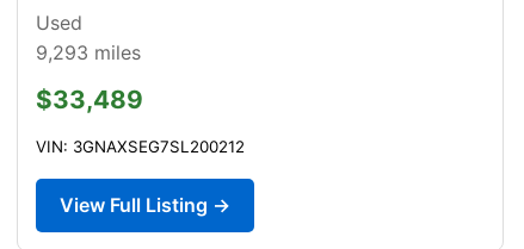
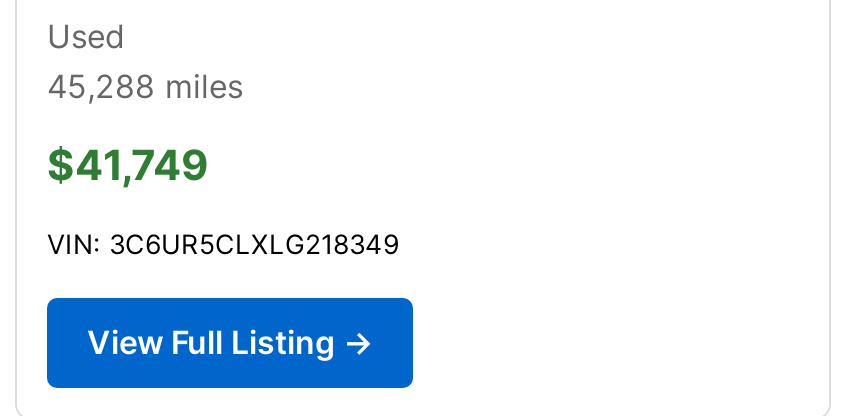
[36,40,141,64] 9,293 miles -> [47,66,243,106] 45,288 miles
[36,84,143,114] $33,489 -> [47,140,209,190] $41,749
[36,137,245,156] VIN: 3GNAXSEG7SL200212 -> [47,228,399,260] VIN: 3C6UR5CLXLG218349

